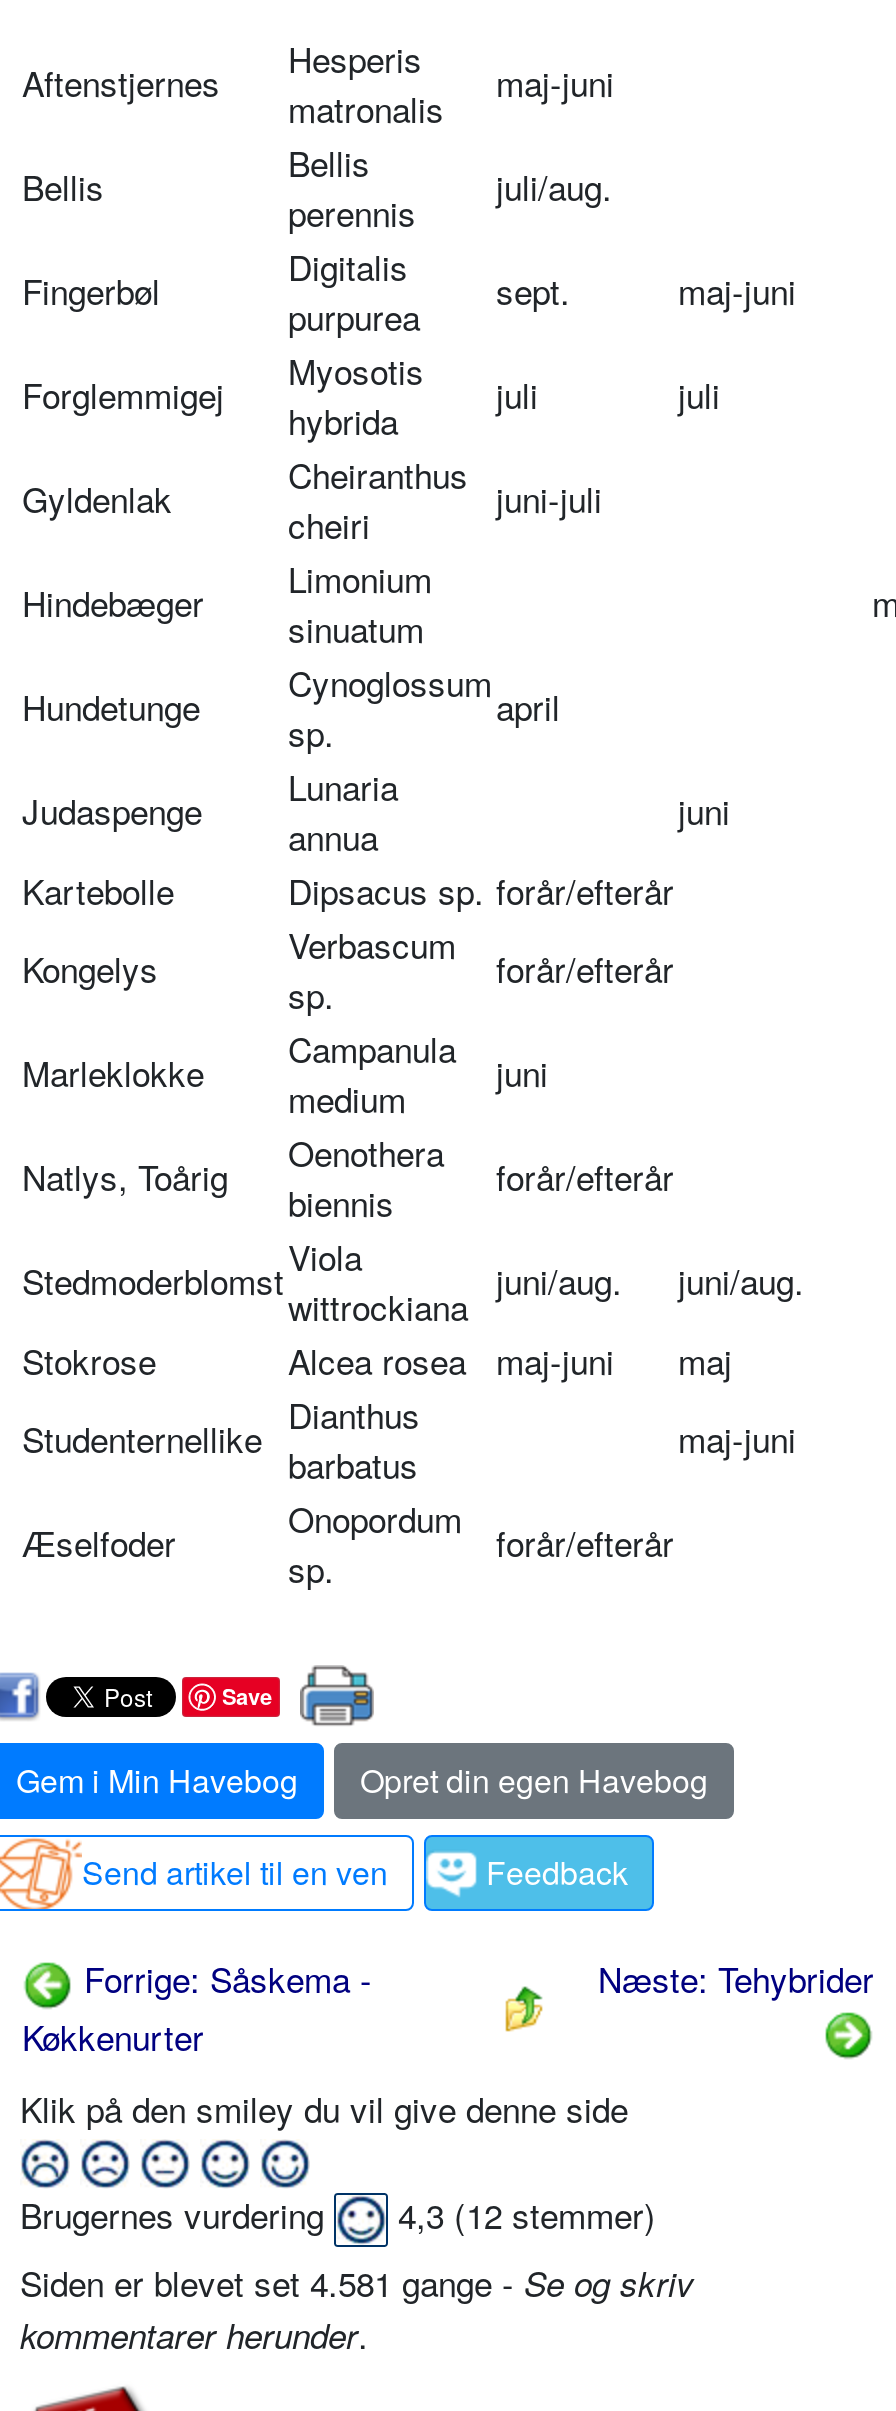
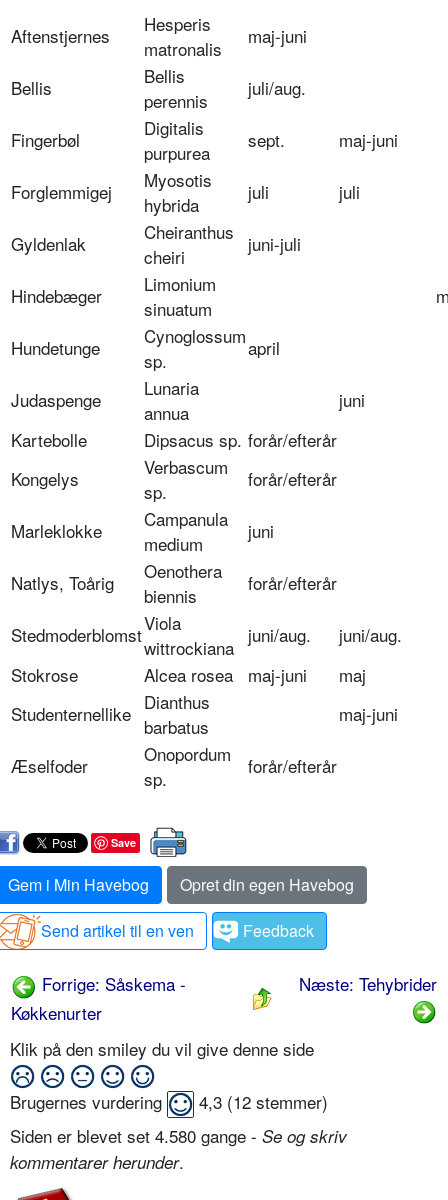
[20,2257,694,2307] Siden er blevet set 4.581 gange - Se og skriv -> [10,1123,347,1148] Siden er blevet set 4.580 gange - Se og skriv

